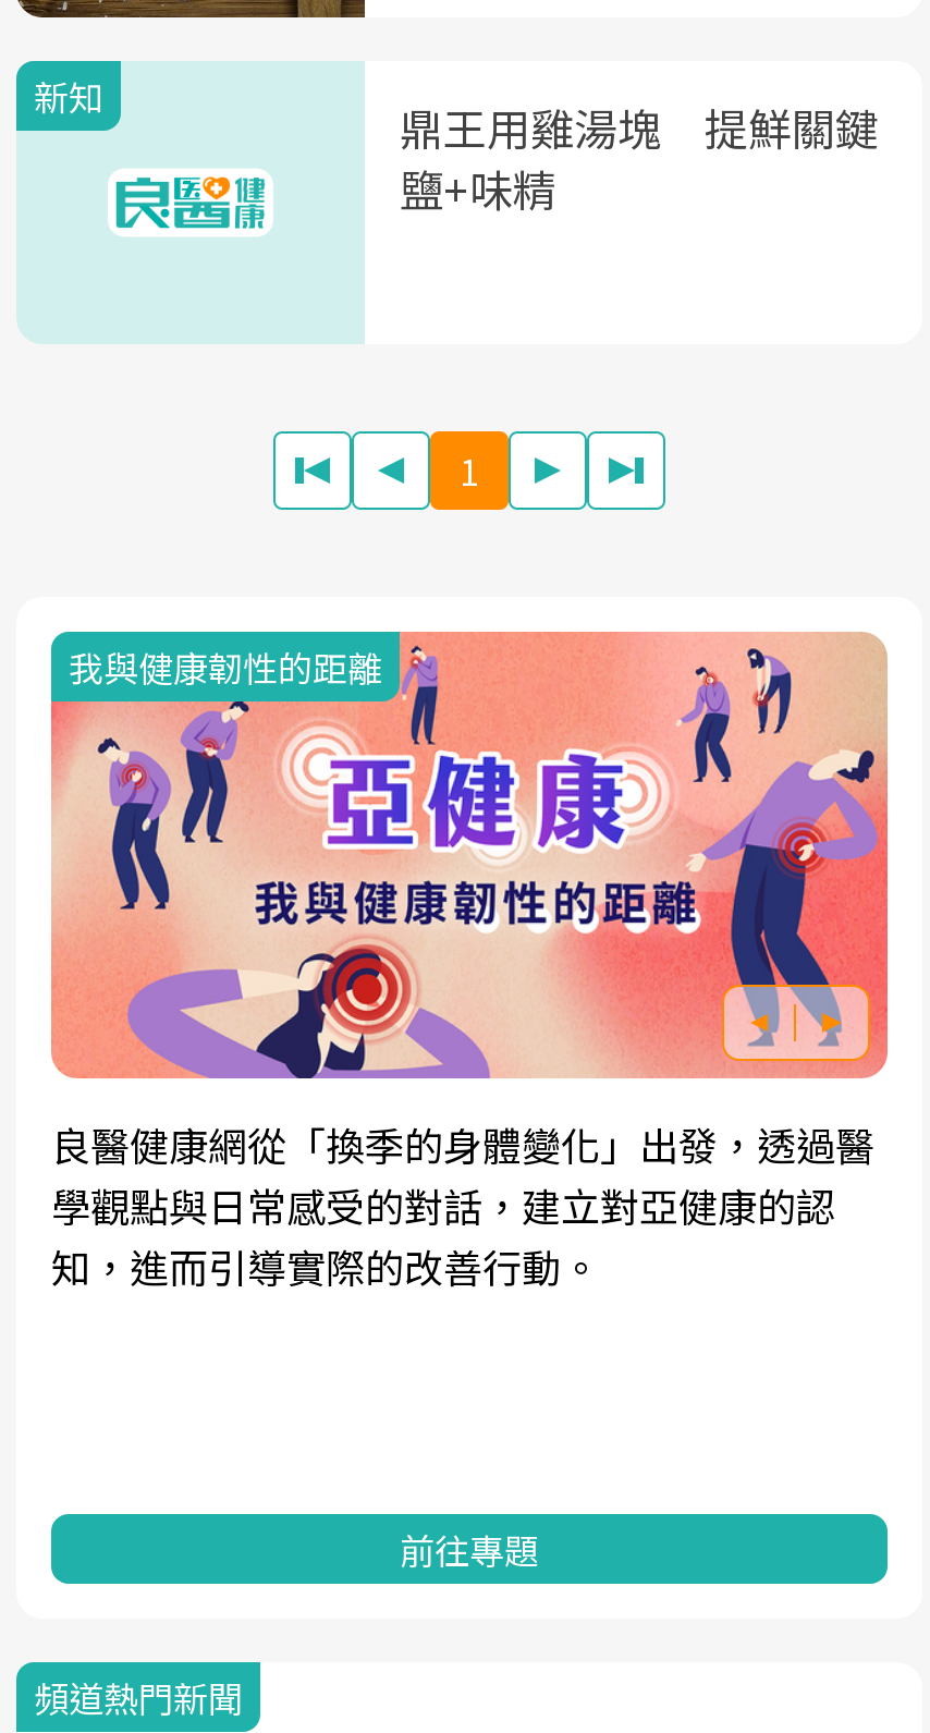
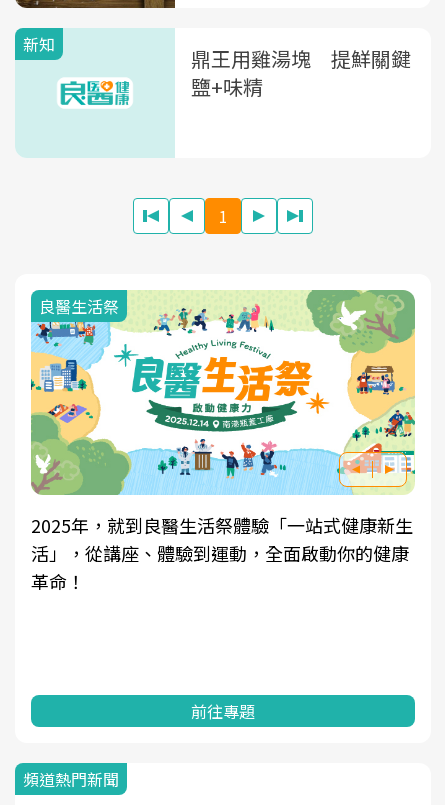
[49,632,890,1081] [image] | 我與健康韌性的距離 -> [30,289,416,496] [image] | 良醫生活祭
[51,1115,874,1293] 良醫健康網從「換季的身體變化」出發，透過醫 | 學觀點與日常感受的對話，建立對亞健康的認 | 知，進而引導實際的改善行動。 -> [31,512,413,594] 2025年，就到良醫生活祭體驗「一站式健康新生 | 活」，從講座、體驗到運動，全面啟動你的健康 | 革命！

